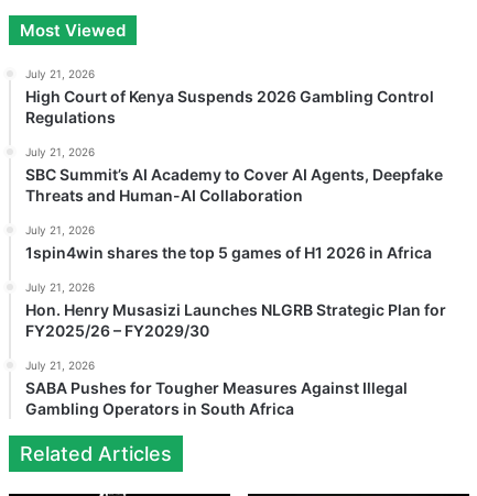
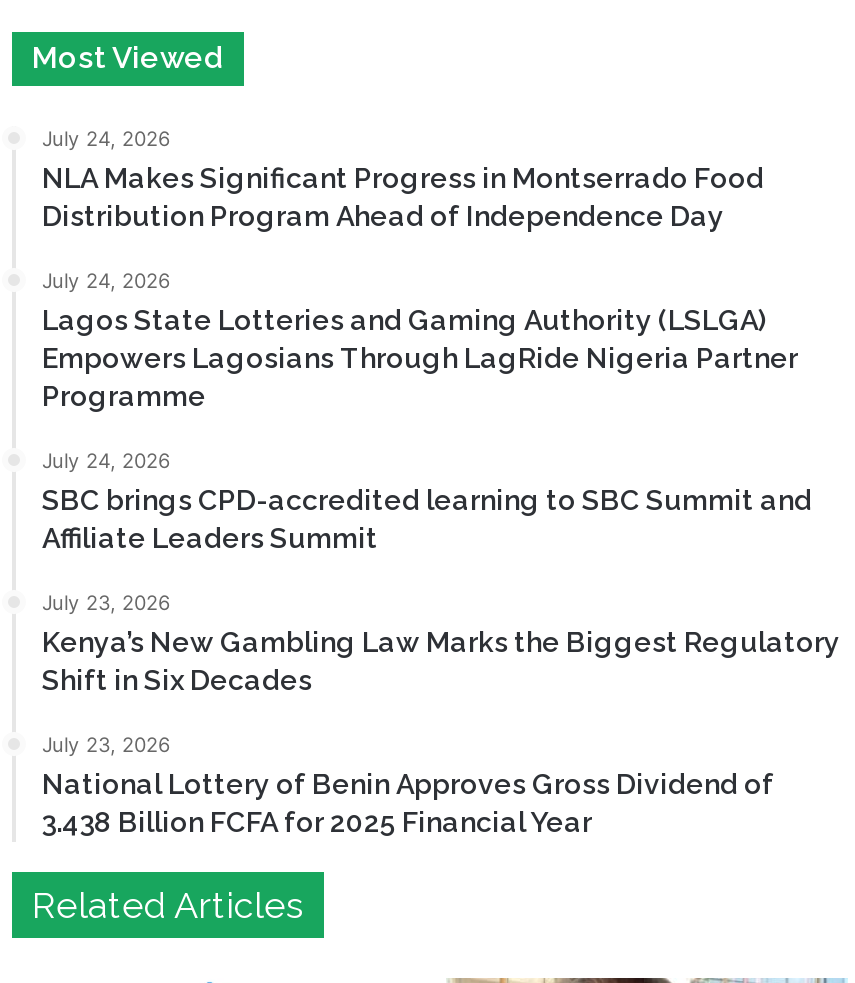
[25,68,434,127] July 21, 2026 | High Court of Kenya Suspends 2026 Gambling Control | Regulations -> [42,129,764,235] July 24, 2026 | NLA Makes Significant Progress in Montserrado Food | Distribution Program Ahead of Independence Day
[25,146,443,206] July 21, 2026 | SBC Summit’s AI Academy to Cover AI Agents, Deepfake | Threats and Human-AI Collaboration -> [42,271,798,415] July 24, 2026 | Lagos State Lotteries and Gaming Authority (LSLGA) | Empowers Lagosians Through LagRide Nigeria Partner | Programme
[25,224,432,263] July 21, 2026 | 1spin4win shares the top 5 games of H1 2026 in Africa -> [42,451,812,557] July 24, 2026 | SBC brings CPD-accredited learning to SBC Summit and | Affiliate Leaders Summit
[25,281,446,341] July 21, 2026 | Hon. Henry Musasizi Launches NLGRB Strategic Plan for | FY2025/26 – FY2029/30 -> [42,593,840,699] July 23, 2026 | Kenya’s New Gambling Law Marks the Biggest Regulatory | Shift in Six Decades
[25,360,408,419] July 21, 2026 | SABA Pushes for Tougher Measures Against Illegal | Gambling Operators in South Africa -> [42,735,774,841] July 23, 2026 | National Lottery of Benin Approves Gross Dividend of | 3.438 Billion FCFA for 2025 Financial Year

